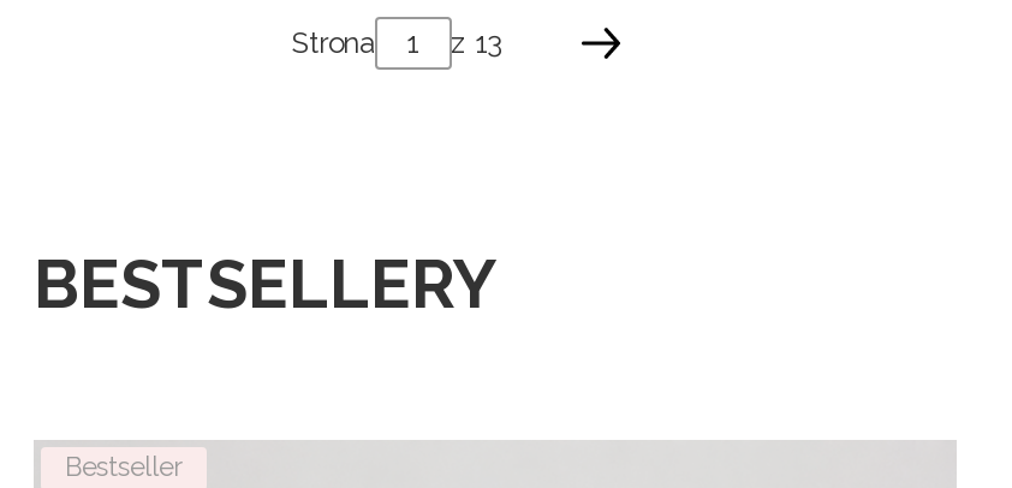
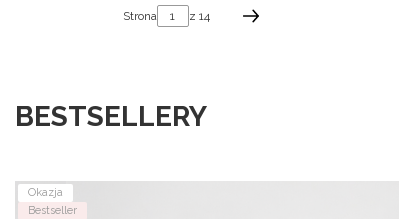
[451,26,501,60] z 13 -> [188,9,209,23] z 14
none -> [28,186,63,199] Okazja

